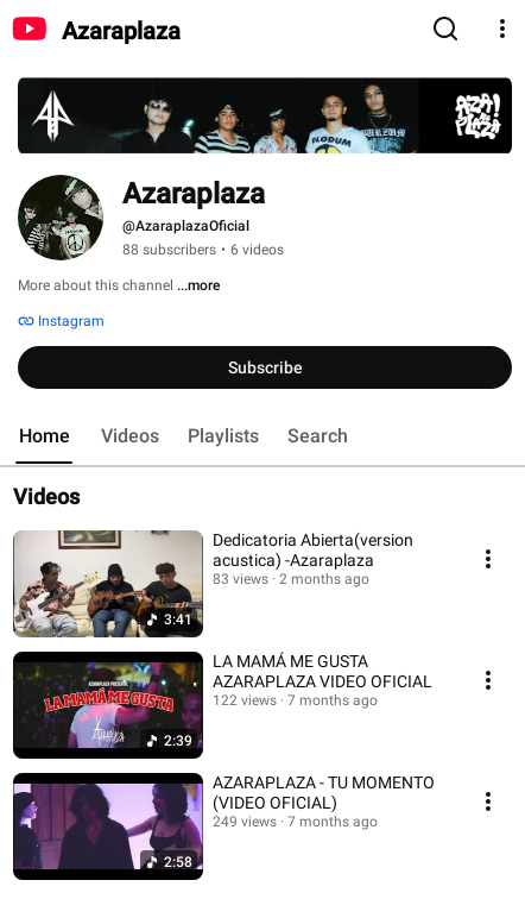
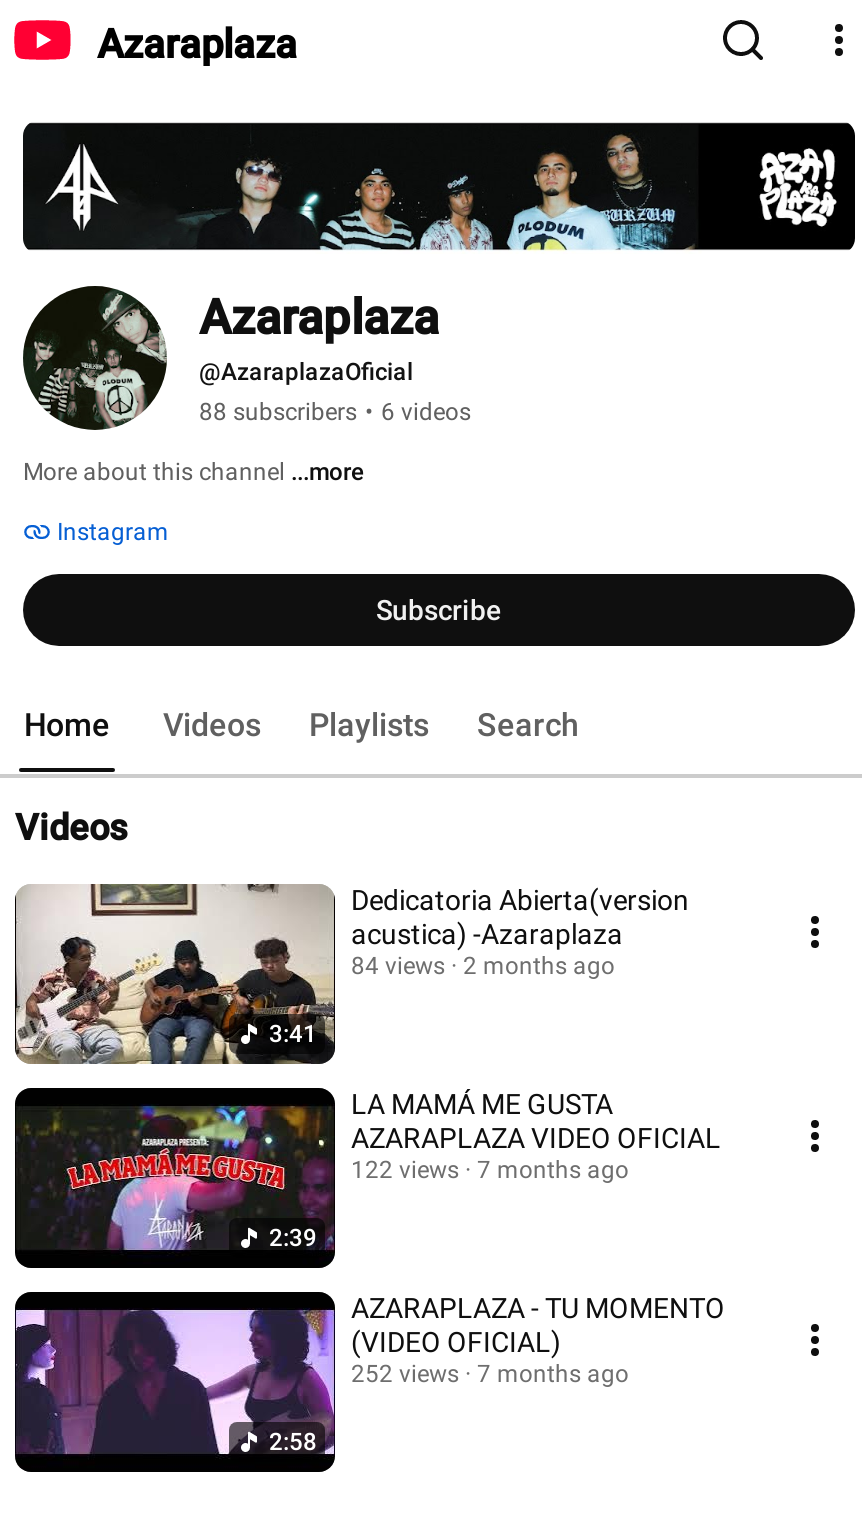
[213,571,369,587] 83 views 2 months ago -> [351,952,615,980] 84 views 2 months ago
[213,813,378,830] 249 views 7 months ago -> [351,1360,629,1388] 252 views 7 months ago

